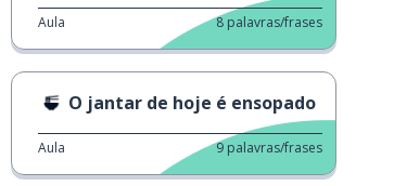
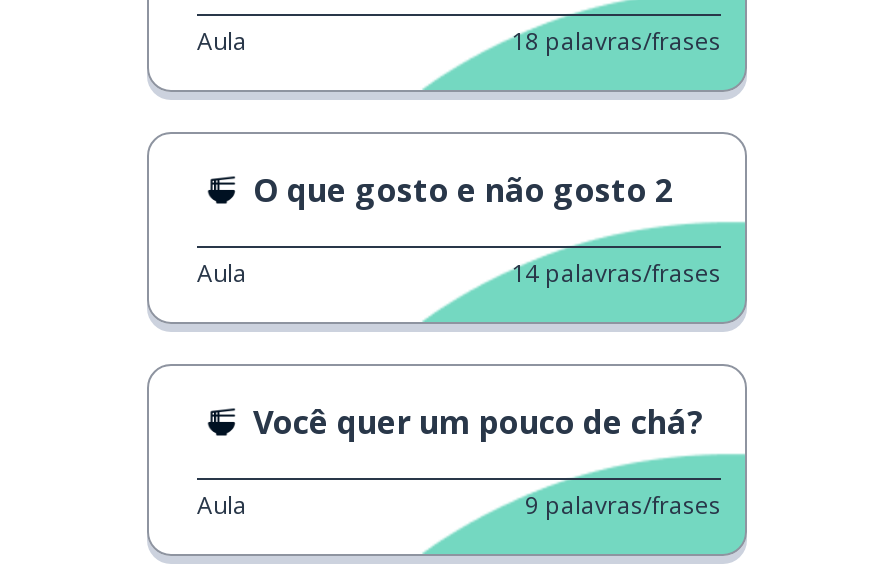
[68,13,322,114] 8 palavras/frases | O jantar de hoje é ensopado -> [197,24,721,444] 18 palavras/frases | O que gosto e não gosto 2 | Aula | 14 palavras/frases | Você quer um pouco de chá?

